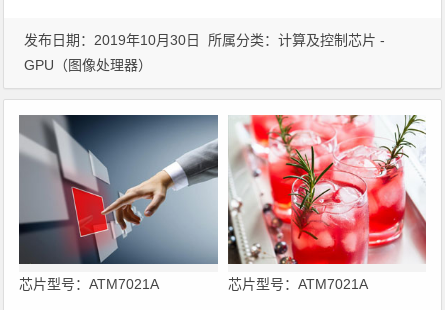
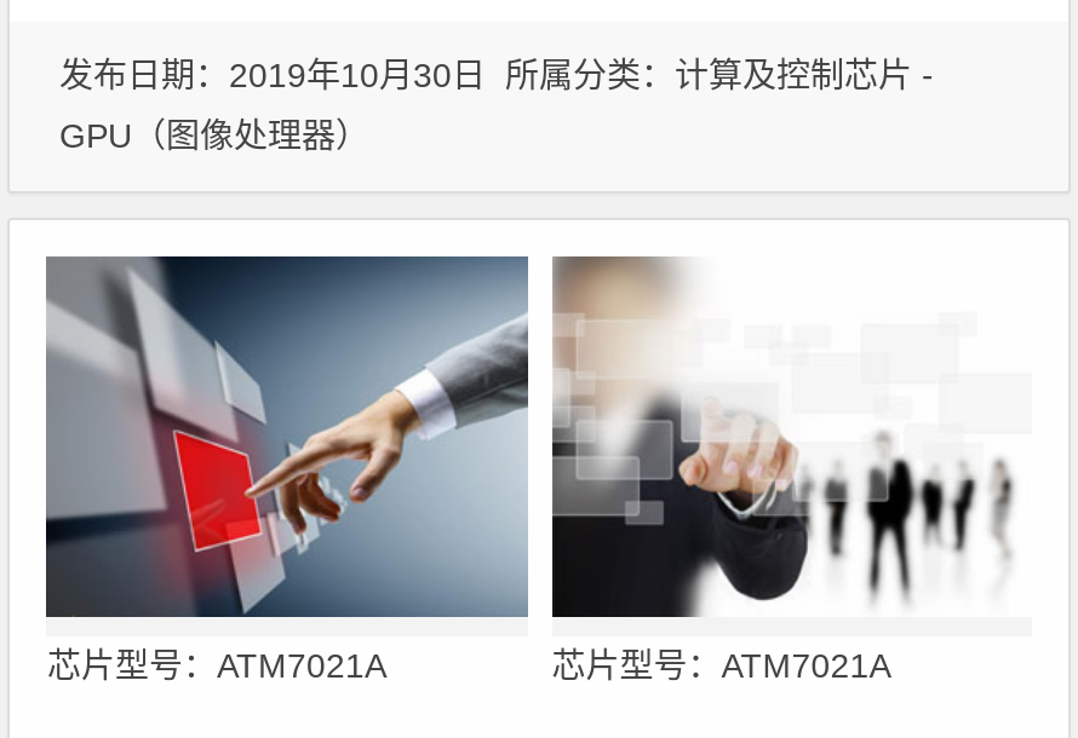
[228,114,427,265] [image] -> [550,254,1032,619] [image]

